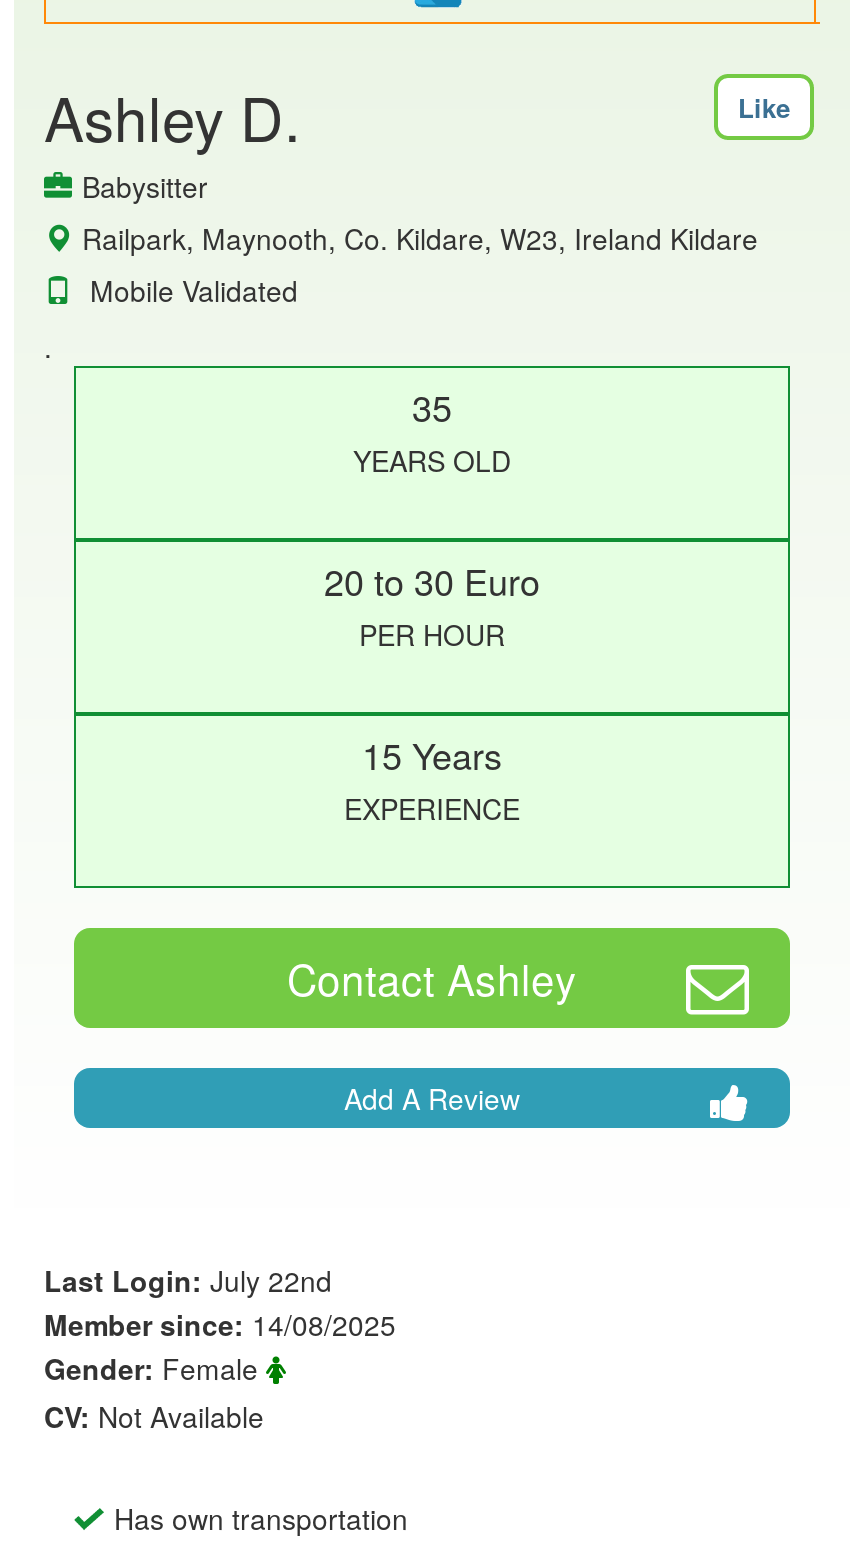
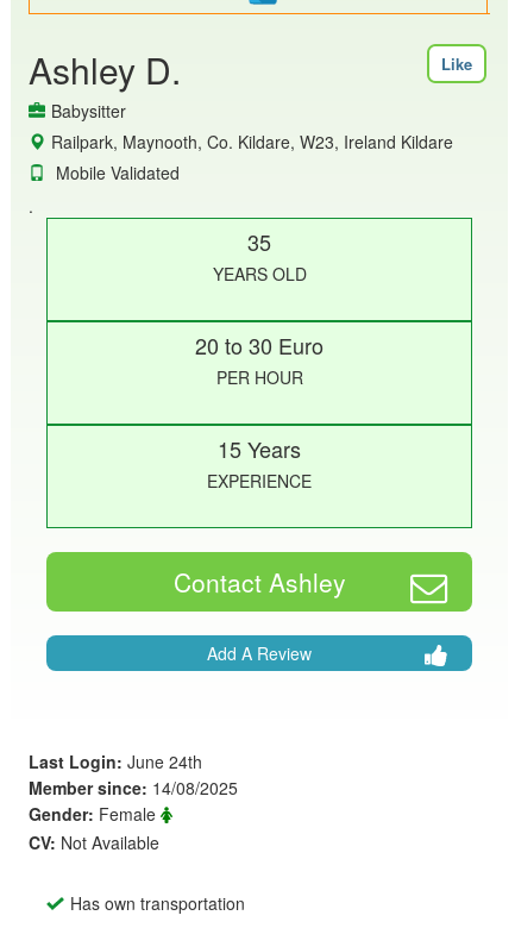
[44,1260,332,1300] Last Login: July 22nd -> [29,750,202,773] Last Login: June 24th

